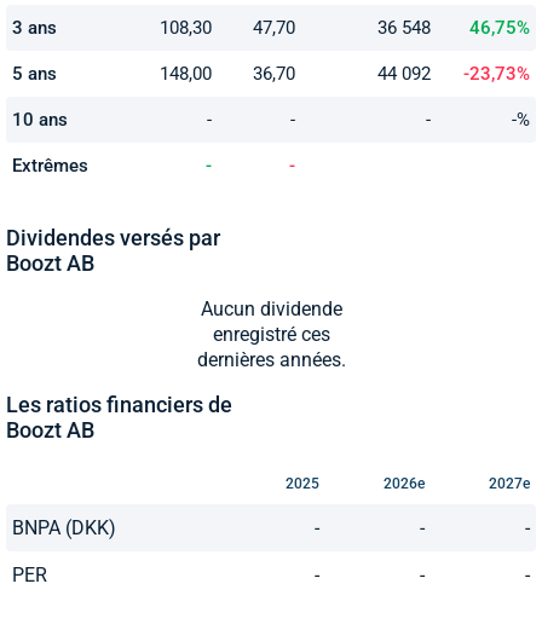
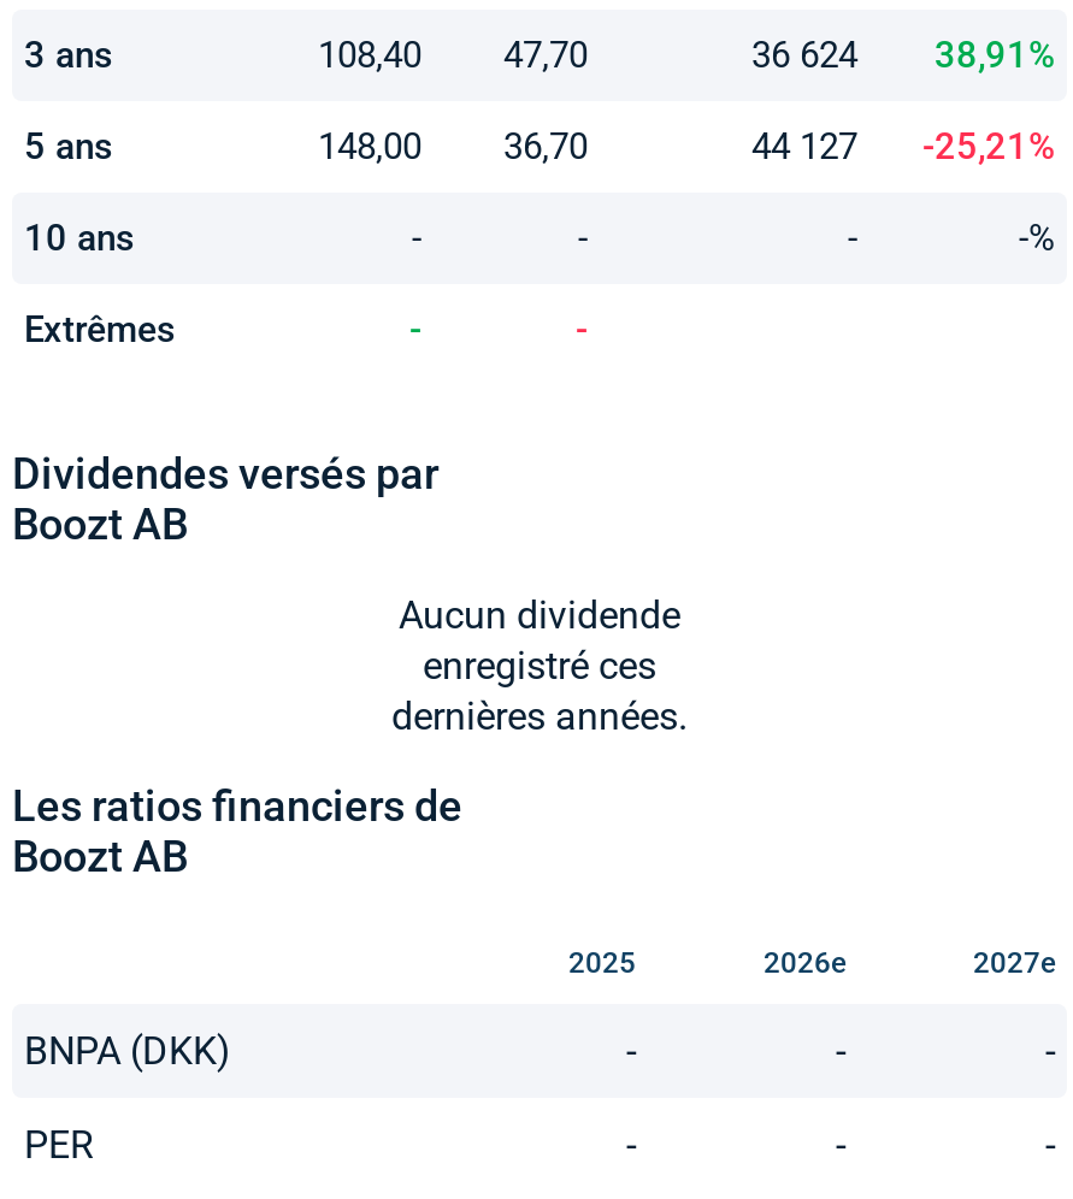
[160,17,295,39] 108,30 47,70 -> [318,34,588,78] 108,40 47,70
[377,17,431,39] 36 548 -> [751,34,857,78] 36 624
[469,17,530,39] 46,75% -> [935,34,1055,78] 38,91%
[377,63,431,85] 44 092 -> [751,126,857,169] 44 127
[463,63,530,85] -23,73% -> [922,126,1055,169] -25,21%

